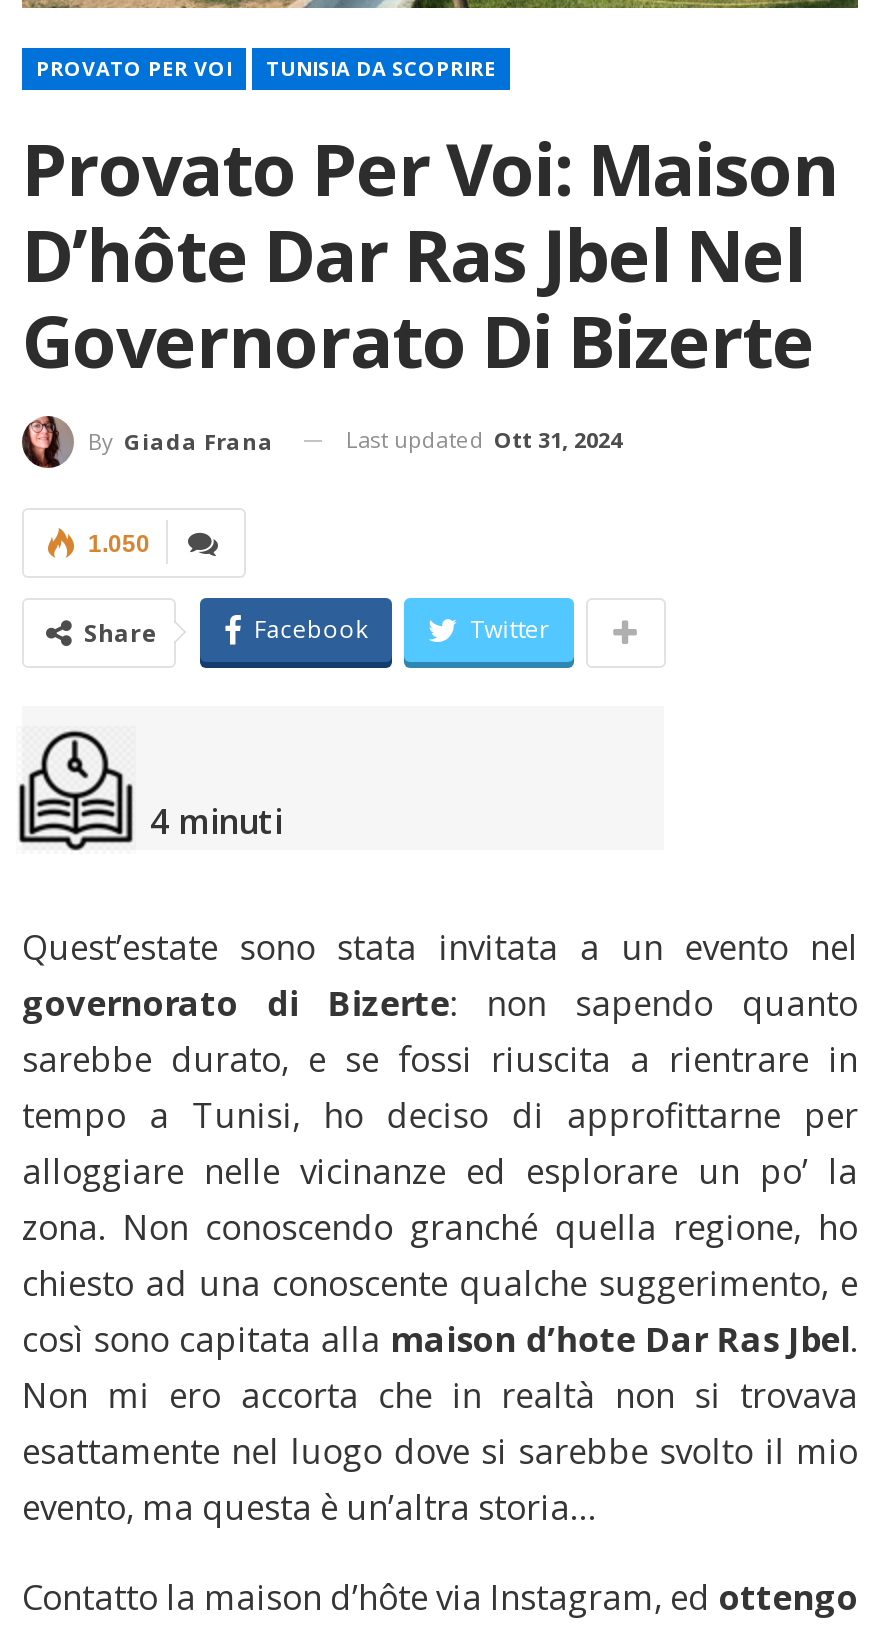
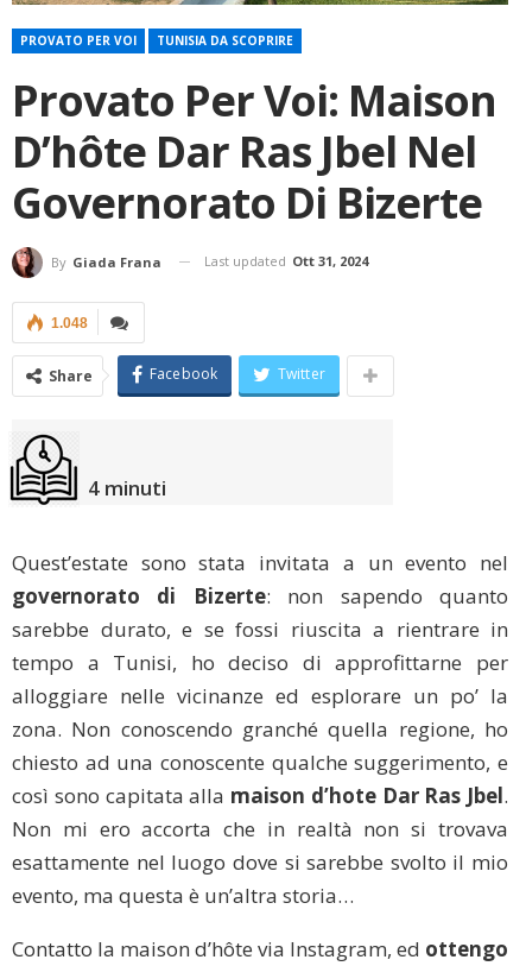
[88,529,150,557] 1.050 -> [51,315,88,331] 1.048

